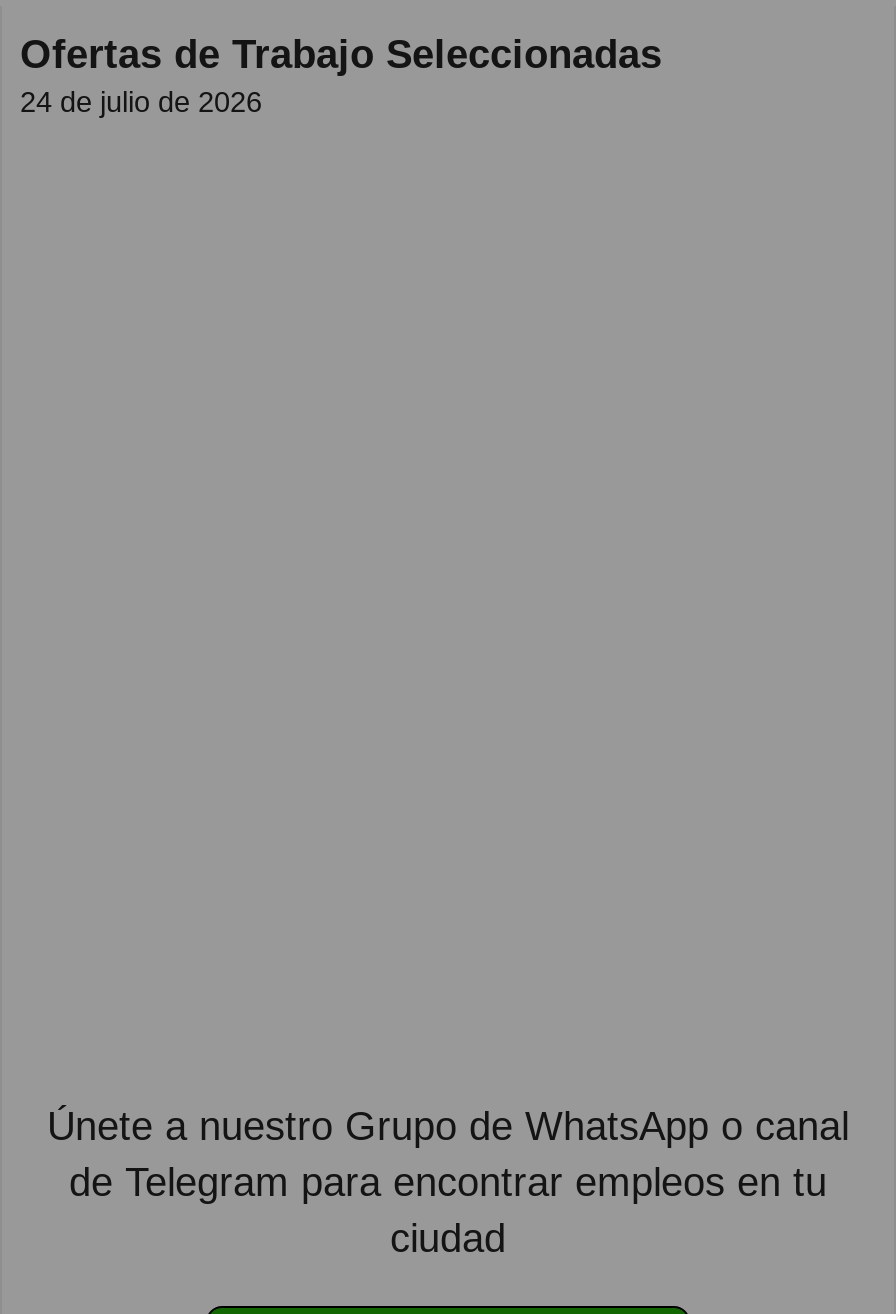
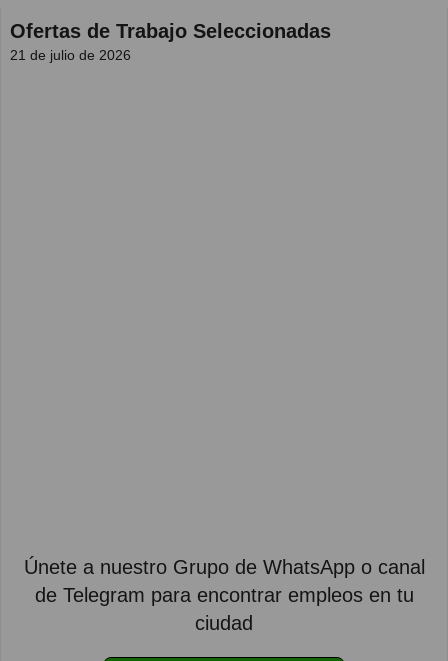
[20,87,262,119] 24 de julio de 2026 -> [10,47,131,63] 21 de julio de 2026

